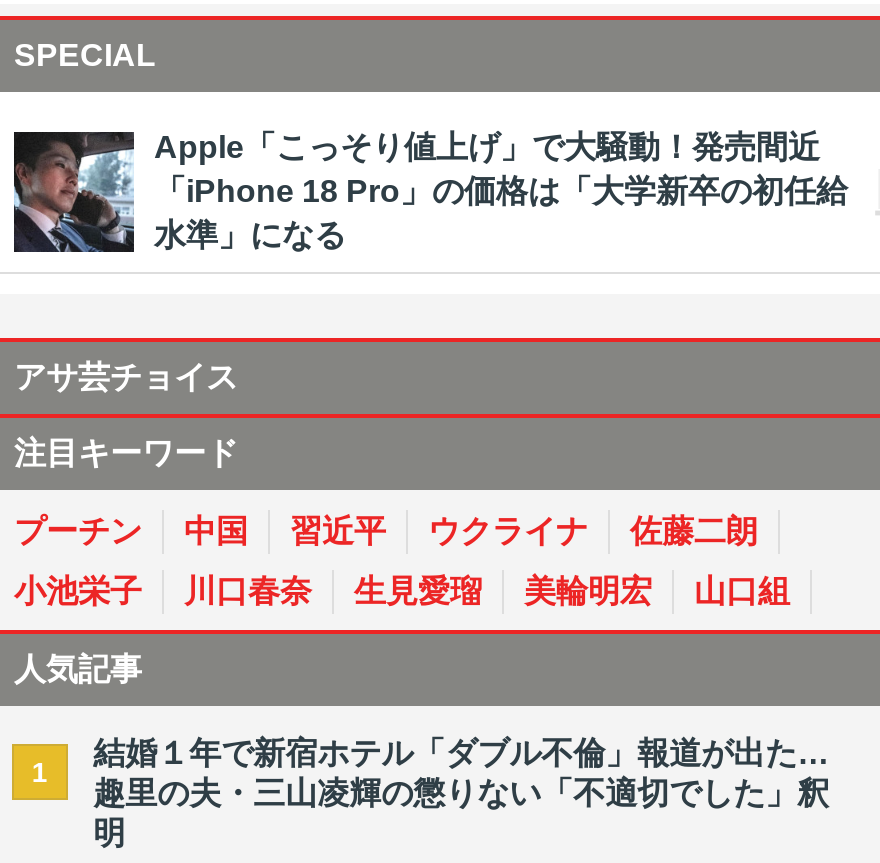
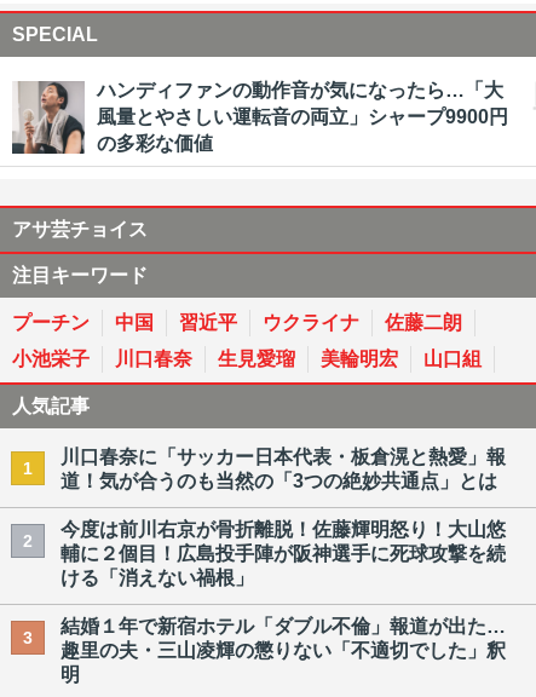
[12,130,848,254] [image] | Apple「こっそり値上げ」で大騒動！発売間近 | 「iPhone 18 Pro」の価格は「大学新卒の初任給 | 水準」になる -> [11,80,508,155] [image] | ハンディファンの動作音が気になったら…「大 | 風量とやさしい運転音の両立」シャープ9900円 | の多彩な価値
none -> [23,447,505,550] 川口春奈に「サッカー日本代表・板倉滉と熱愛」報 | 道！気が合うのも当然の「3つの絶妙共通点」とは | 2
none -> [23,519,505,647] 今度は前川右京が骨折離脱！佐藤輝明怒り！大山悠 | 輔に２個目！広島投手陣が阪神選手に死球攻撃を続 | ける「消えない禍根」 | 3

